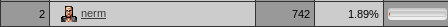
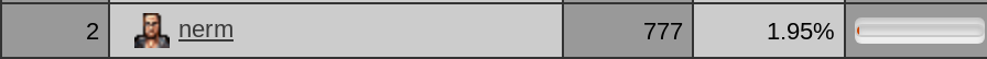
[292,8,310,20] 742 -> [643,17,683,44] 777
[348,8,379,20] 1.89% -> [767,17,835,44] 1.95%

